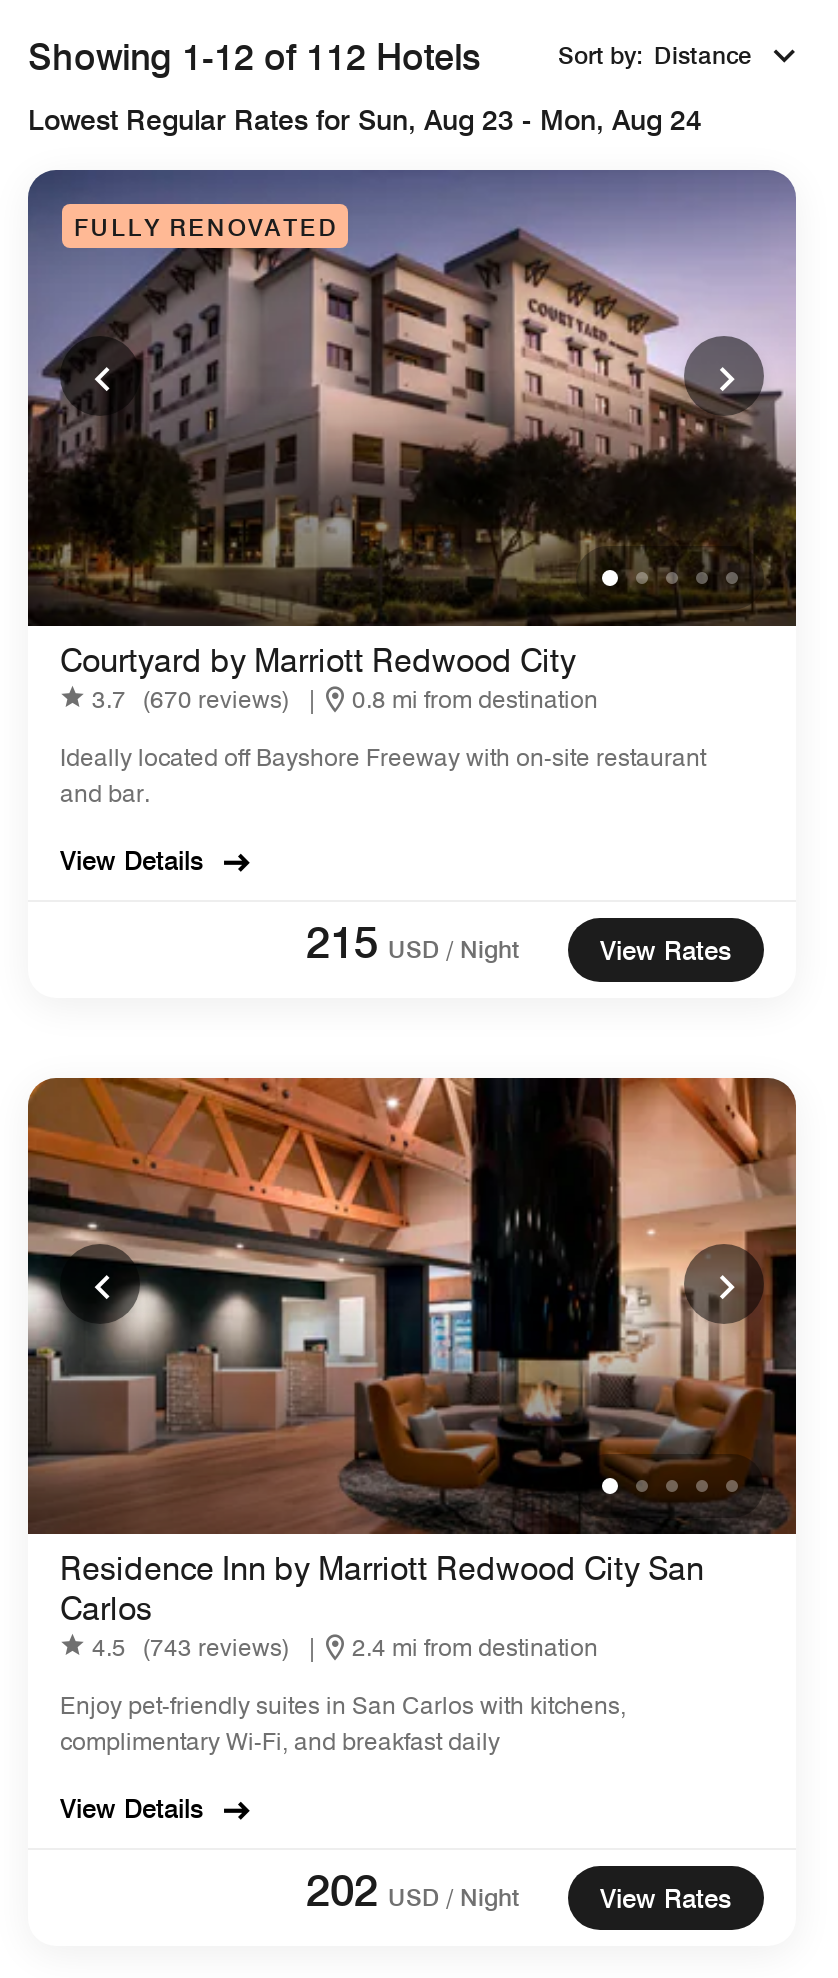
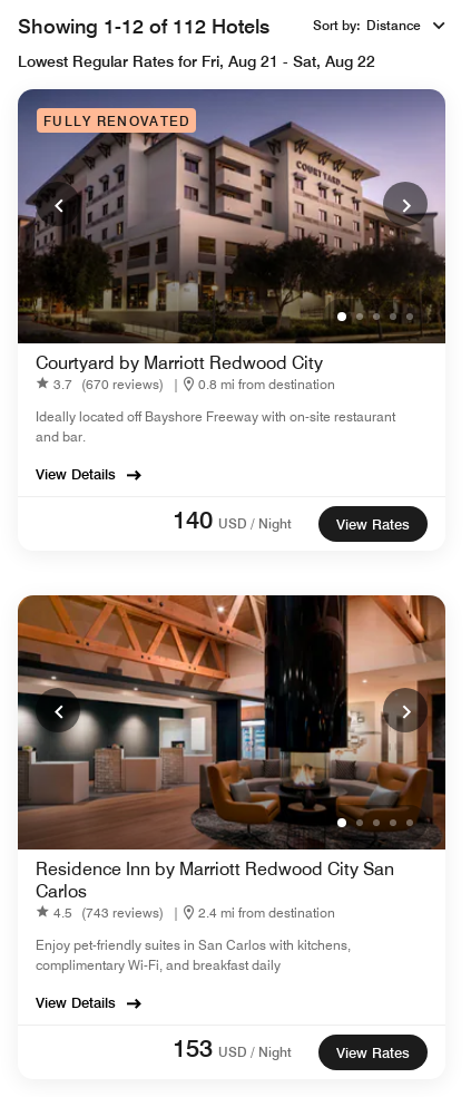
[28,104,702,136] Lowest Regular Rates for Sun, Aug 23 - Mon, Aug 24 -> [18,52,375,70] Lowest Regular Rates for Fri, Aug 21 - Sat, Aug 22
[306,916,520,968] 215 USD / Night -> [173,505,292,534] 140 USD / Night
[306,1864,520,1916] 202 USD / Night -> [173,1033,292,1062] 153 USD / Night

